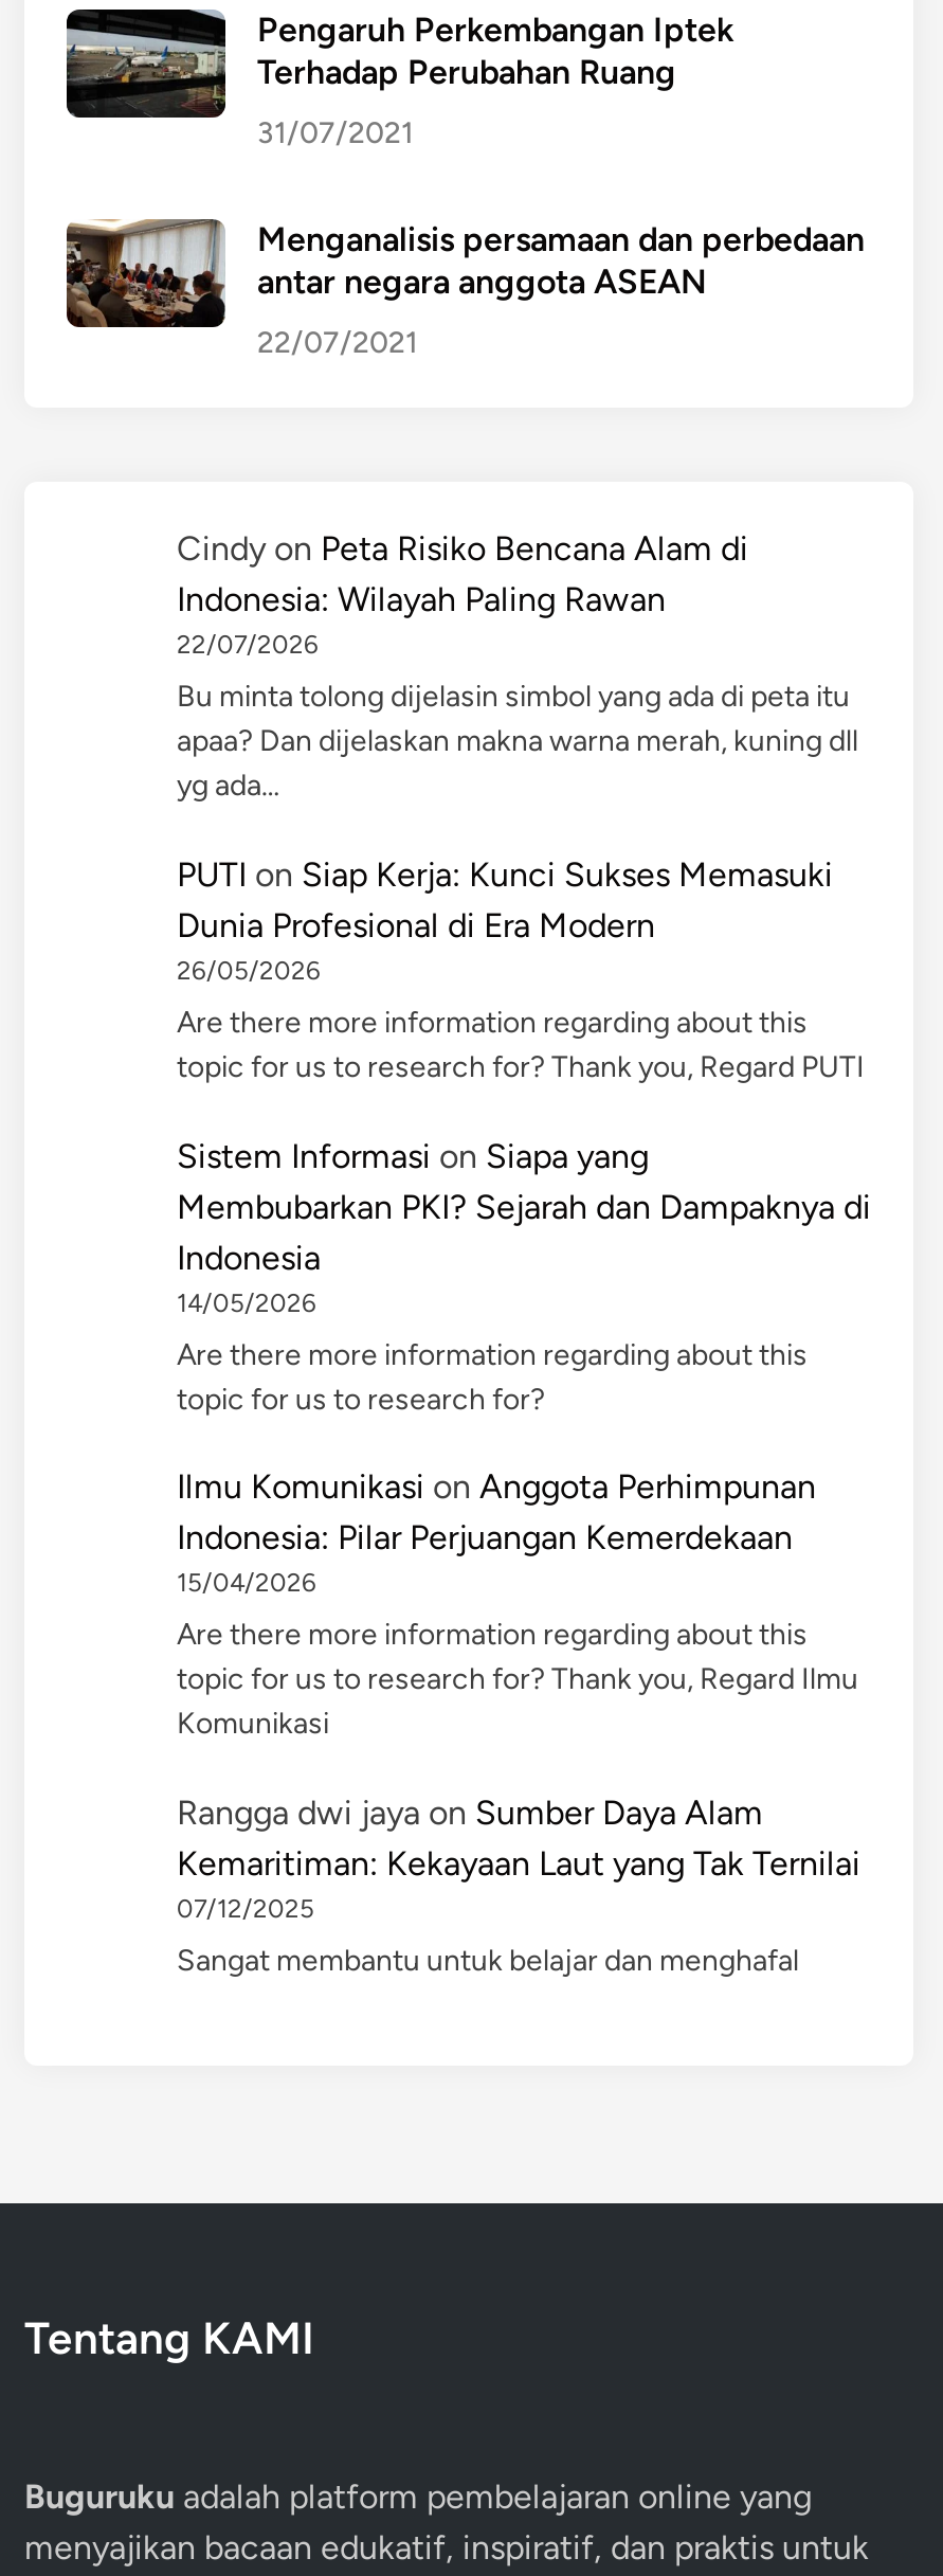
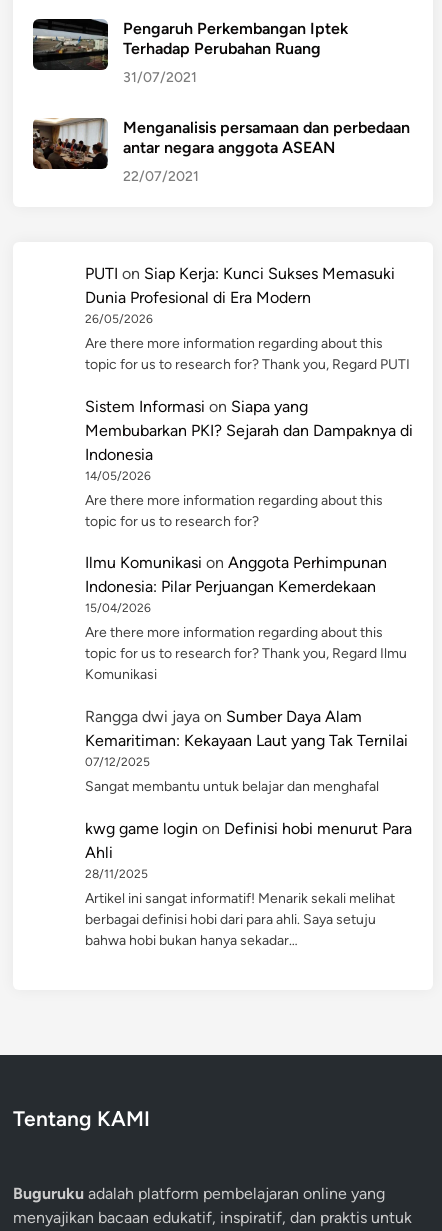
[177,528,858,804] Cindy on Peta Risiko Bencana Alam di | Indonesia: Wilayah Paling Rawan | 22/07/2026 | Bu minta tolong dijelasin simbol yang ada di peta itu | apaa? Dan dijelaskan makna warna merah, kuning dll | yg ada… -> none
moved [177,854,871,1978] -> [85,264,413,795]: PUTI on Siap Kerja: Kunci Sukses Memasuki | Dunia Profesional di Era Modern | 26/05/2026 | ... | 07/12/2025 | Sangat membantu untuk belajar dan menghafal
none -> [85,818,412,949] kwg game login on Definisi hobi menurut Para | Ahli | 28/11/2025 | Artikel ini sangat informatif! Menarik sekali melihat | berbagai definisi hobi dari para ahli. Saya setuju | bahwa hobi bukan hanya sekadar…

